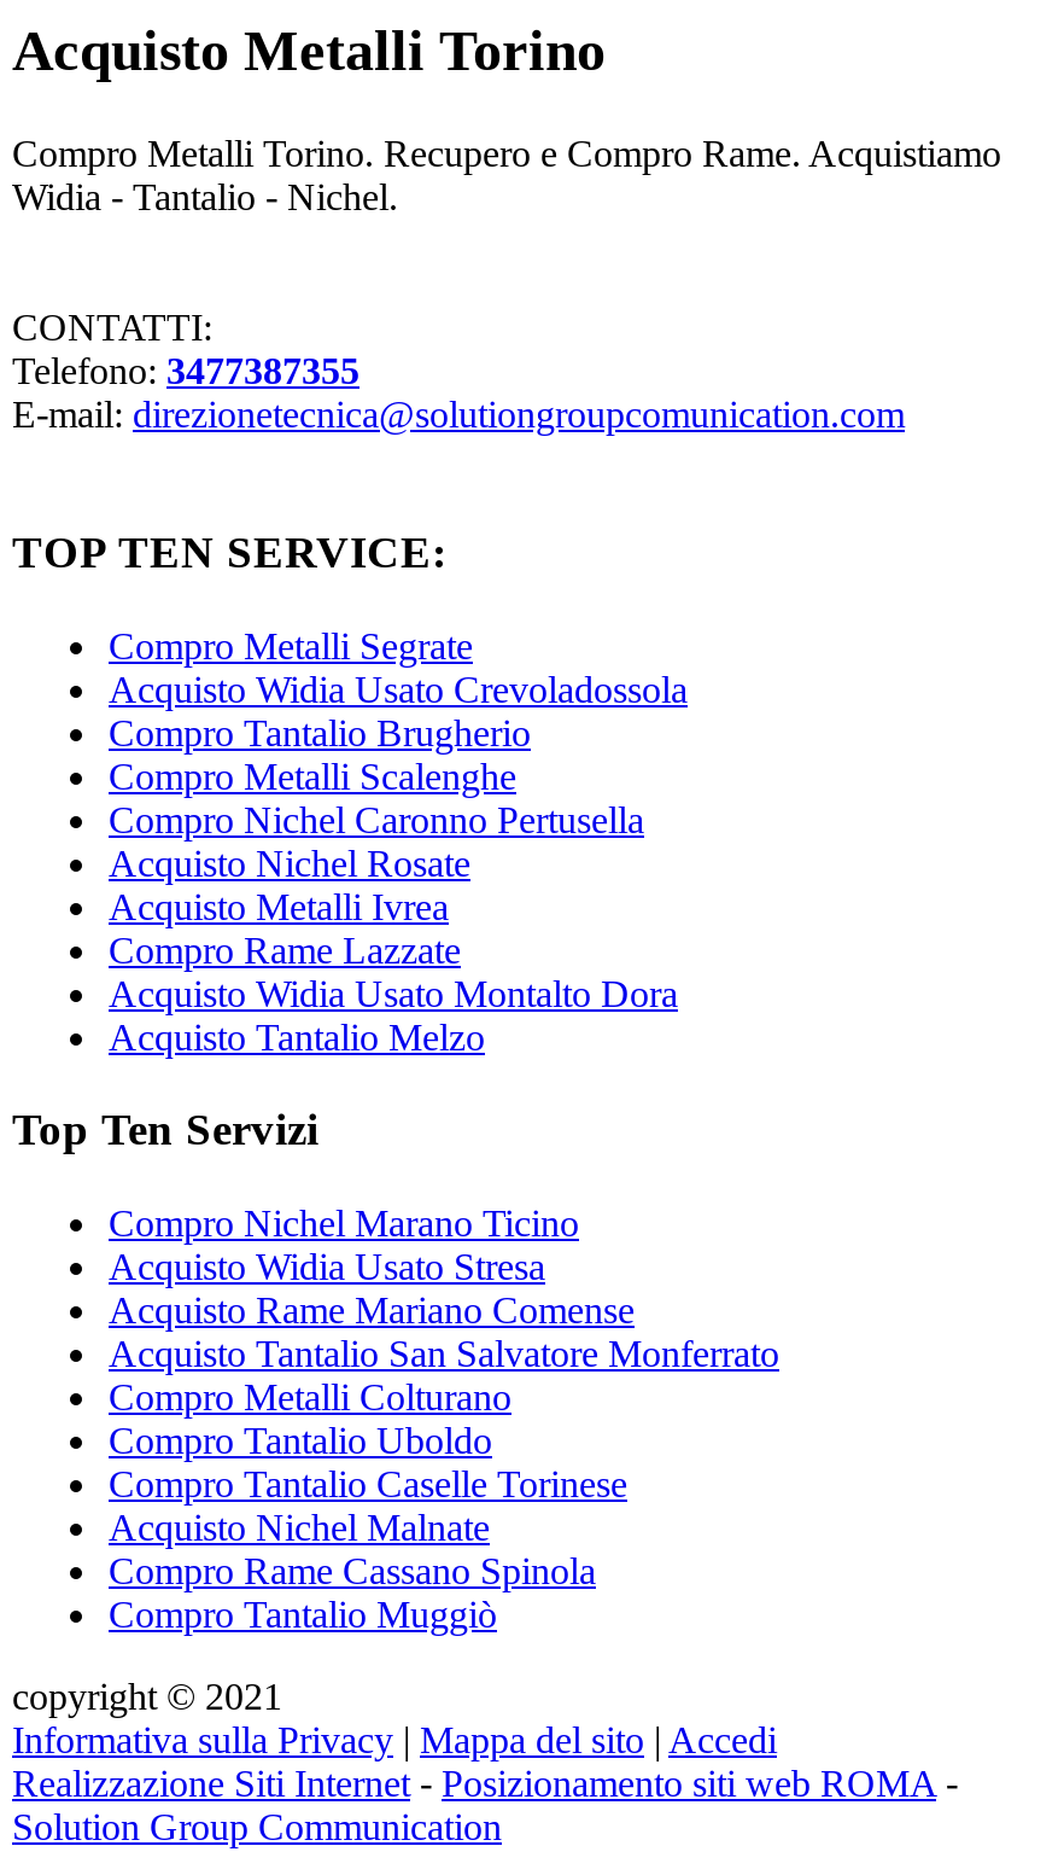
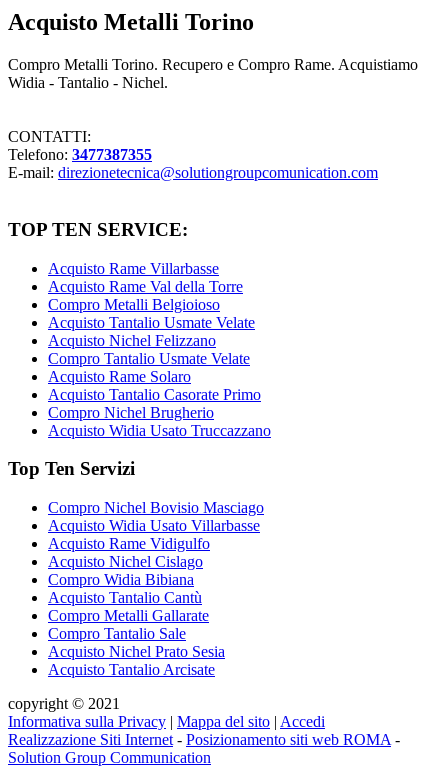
[109,625,688,1057] Compro Metalli Segrate | Acquisto Widia Usato Crevoladossola | Compro Tantalio Brugherio | Compro Metalli Scalenghe | Compro Nichel Caronno Pertusella | Acquisto Nichel Rosate | Acquisto Metalli Ivrea | Compro Rame Lazzate | Acquisto Widia Usato Montalto Dora | Acquisto Tantalio Melzo -> [48,260,271,439] Acquisto Rame Villarbasse | Acquisto Rame Val della Torre | Compro Metalli Belgioioso | Acquisto Tantalio Usmate Velate | Acquisto Nichel Felizzano | Compro Tantalio Usmate Velate | Acquisto Rame Solaro | Acquisto Tantalio Casorate Primo | Compro Nichel Brugherio | Acquisto Widia Usato Truccazzano
[109,1203,779,1635] Compro Nichel Marano Ticino | Acquisto Widia Usato Stresa | Acquisto Rame Mariano Comense | Acquisto Tantalio San Salvatore Monferrato | Compro Metalli Colturano | Compro Tantalio Uboldo | Compro Tantalio Caselle Torinese | Acquisto Nichel Malnate | Compro Rame Cassano Spinola | Compro Tantalio Muggiò -> [48,499,264,678] Compro Nichel Bovisio Masciago | Acquisto Widia Usato Villarbasse | Acquisto Rame Vidigulfo | Acquisto Nichel Cislago | Compro Widia Bibiana | Acquisto Tantalio Cantù | Compro Metalli Gallarate | Compro Tantalio Sale | Acquisto Nichel Prato Sesia | Acquisto Tantalio Arcisate

